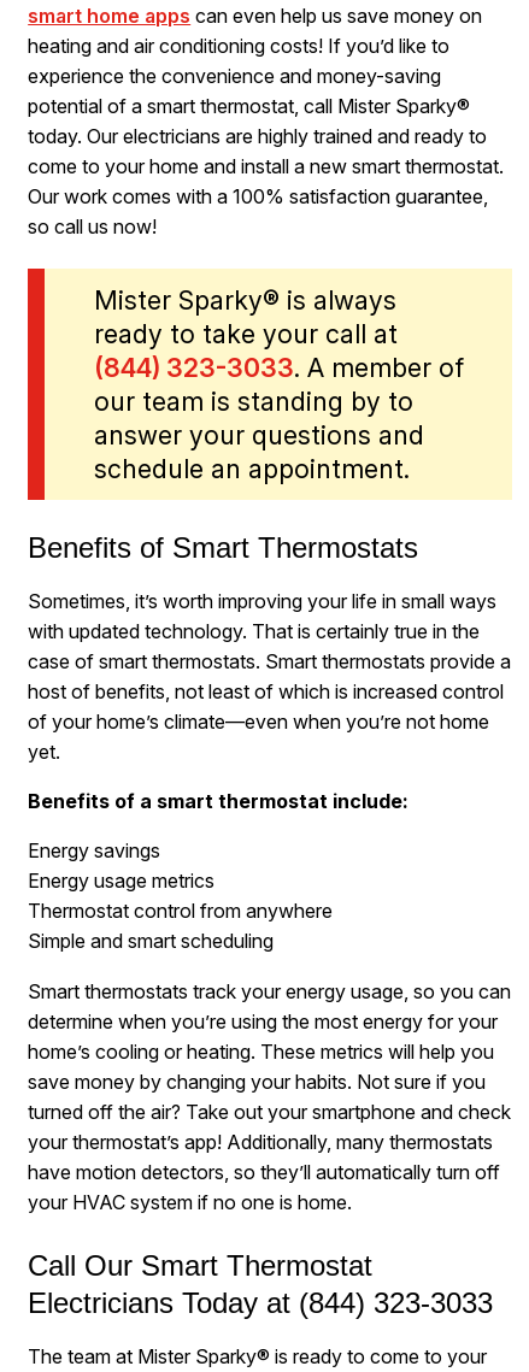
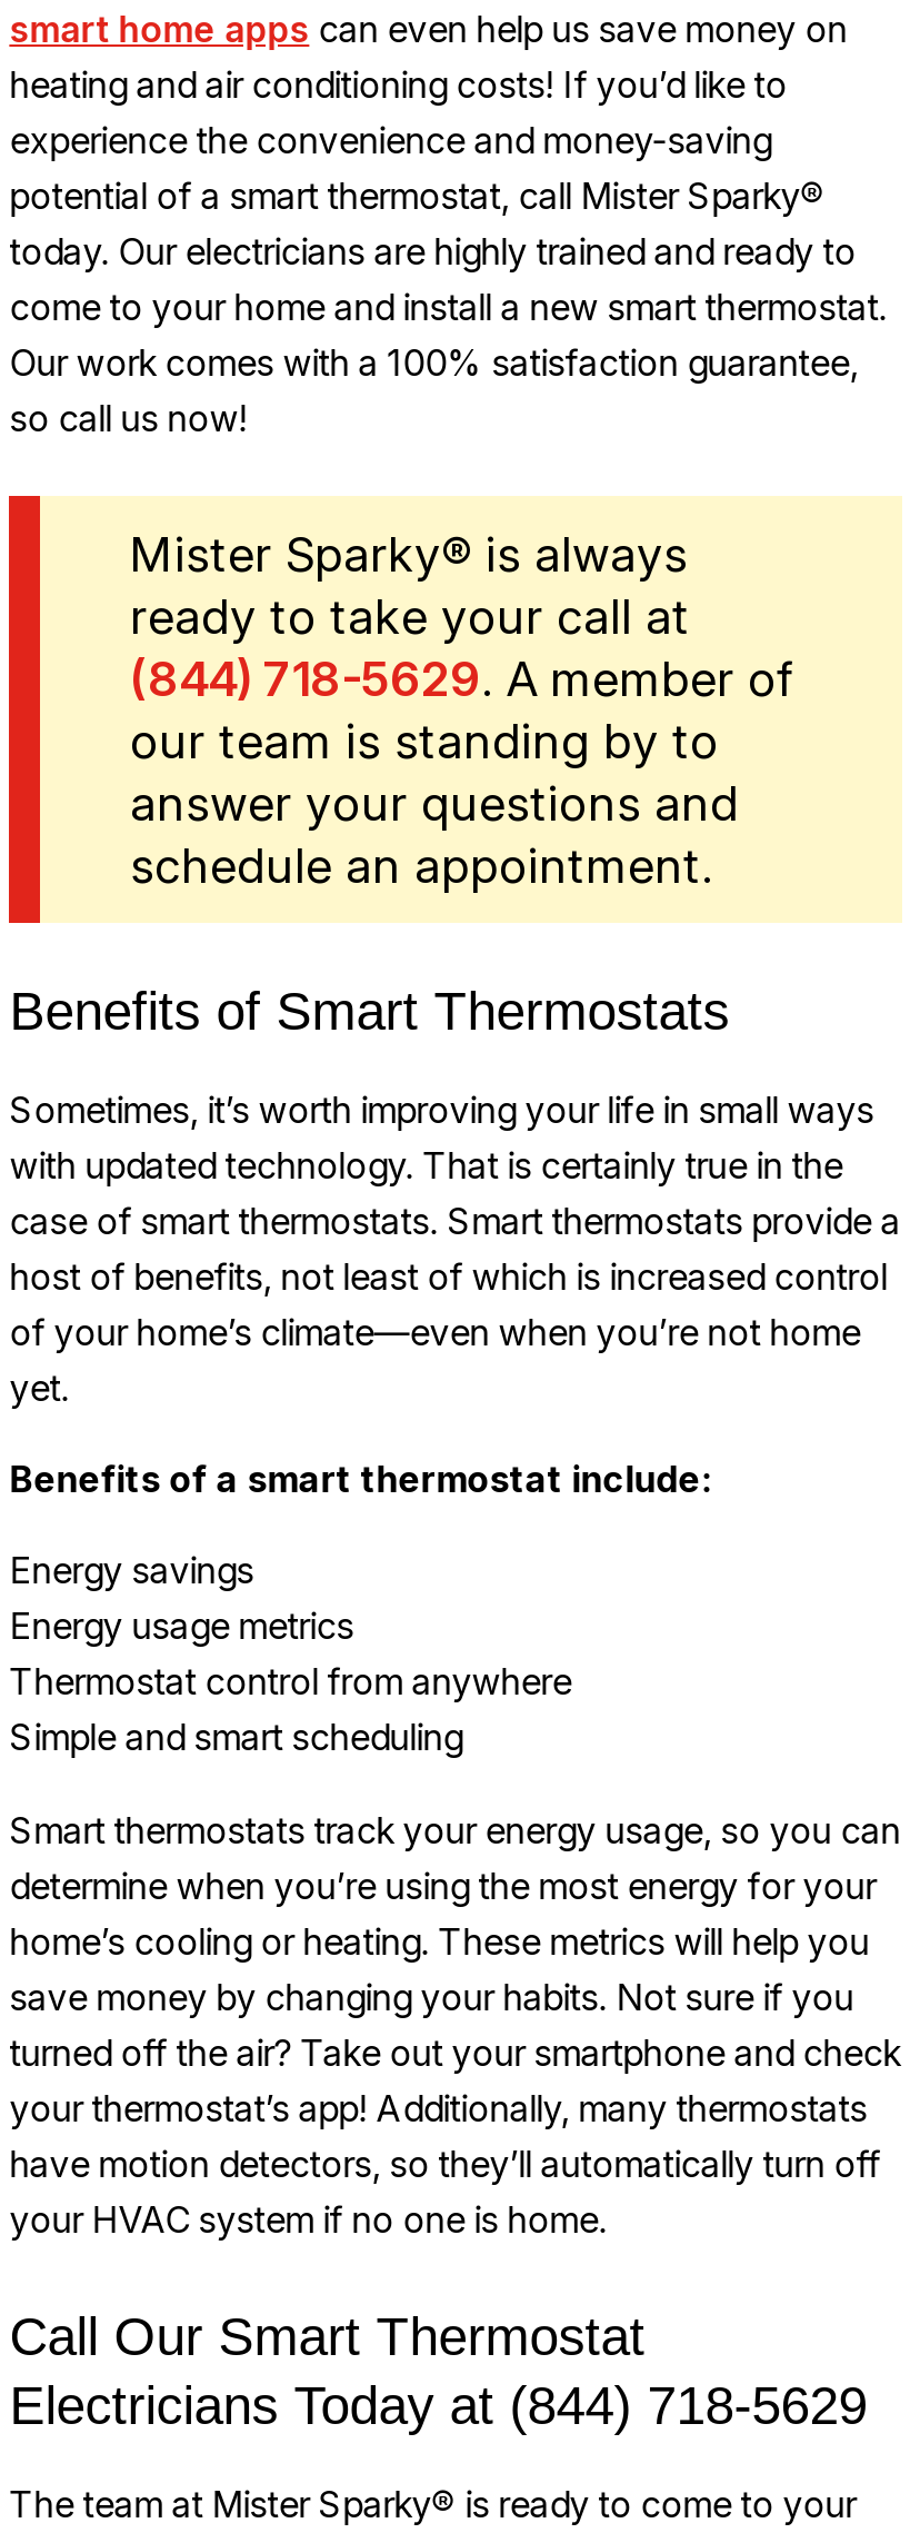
[93,351,463,383] (844) 323-3033. A member of -> [130,649,794,707] (844) 718-5629. A member of
[28,1287,493,1319] Electricians Today at (844) 323-3033 -> [9,2376,867,2436] Electricians Today at (844) 718-5629

